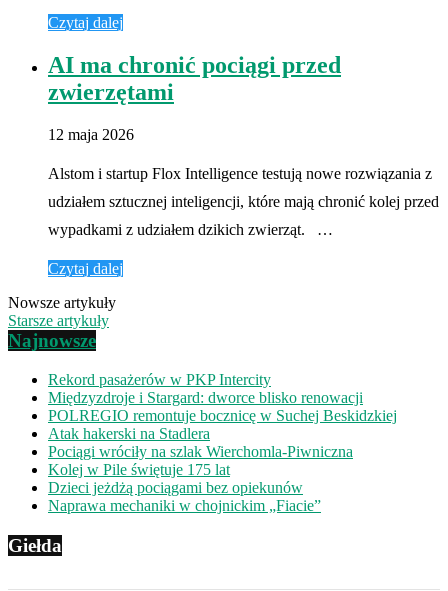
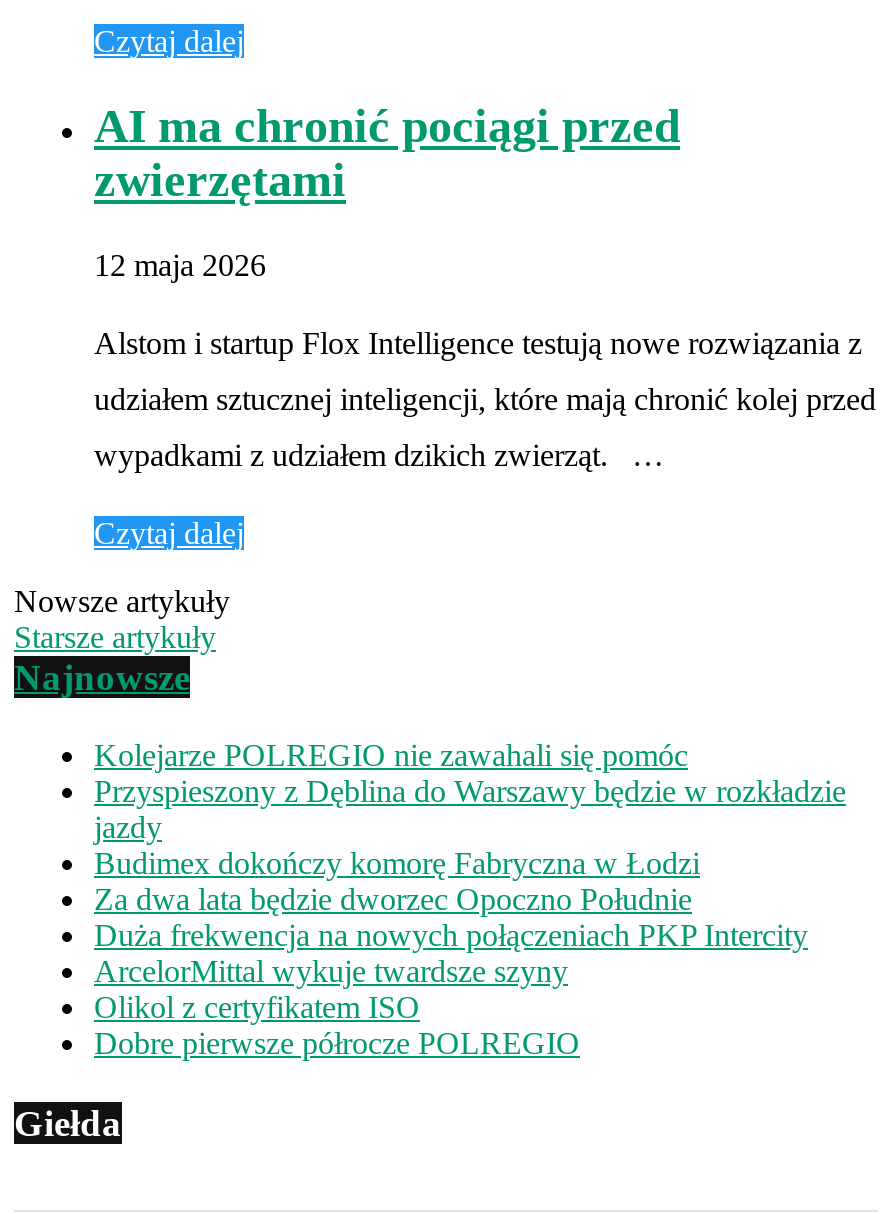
[48,371,397,514] Rekord pasażerów w PKP Intercity | Międzyzdroje i Stargard: dworce blisko renowacji | POLREGIO remontuje bocznicę w Suchej Beskidzkiej | Atak hakerski na Stadlera | Pociągi wróciły na szlak Wierchomla-Piwniczna | Kolej w Pile świętuje 175 lat | Dzieci jeżdżą pociągami bez opiekunów | Naprawa mechaniki w chojnickim „Fiacie” -> [94,738,846,1060] Kolejarze POLREGIO nie zawahali się pomóc | Przyspieszony z Dęblina do Warszawy będzie w rozkładzie | jazdy | Budimex dokończy komorę Fabryczna w Łodzi | Za dwa lata będzie dworzec Opoczno Południe | Duża frekwencja na nowych połączeniach PKP Intercity | ArcelorMittal wykuje twardsze szyny | Olikol z certyfikatem ISO | Dobre pierwsze półrocze POLREGIO

